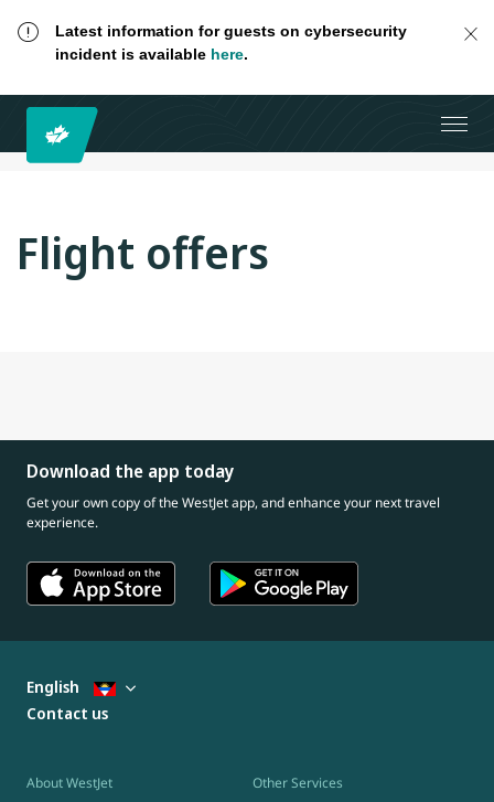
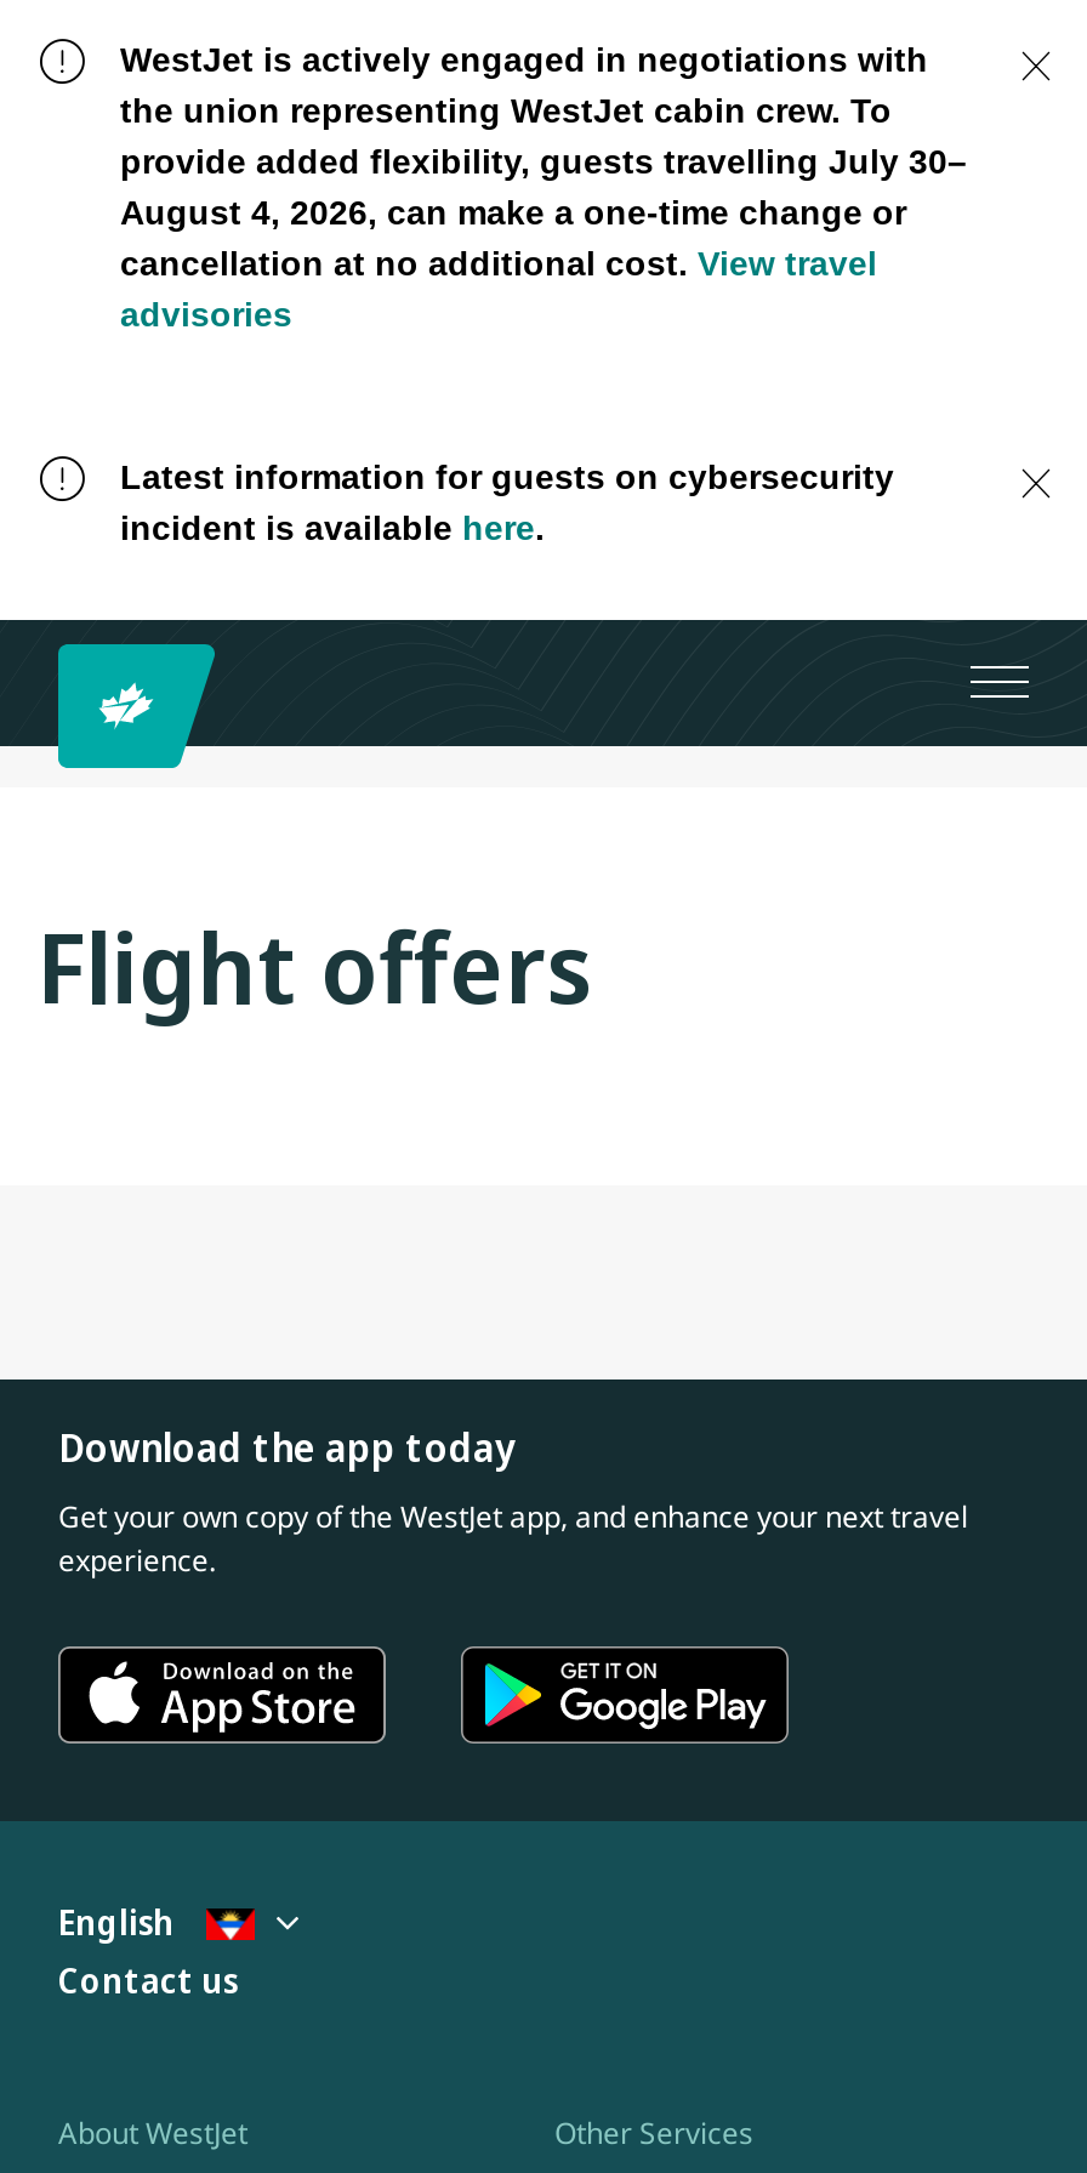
none -> [120,40,967,334] WestJet is actively engaged in negotiations with | the union representing WestJet cabin crew. To | provide added flexibility, guests travelling July 30– | August 4, 2026, can make a one-time change or | cancellation at no additional cost. View travel | advisories

